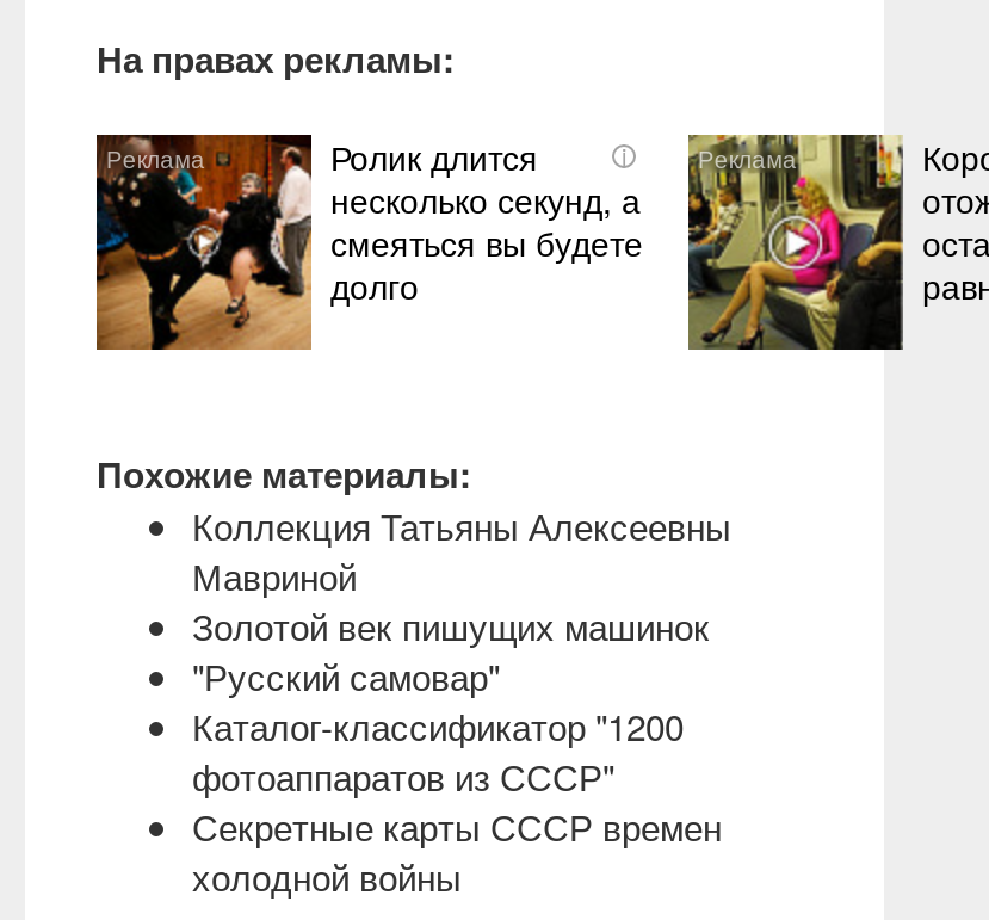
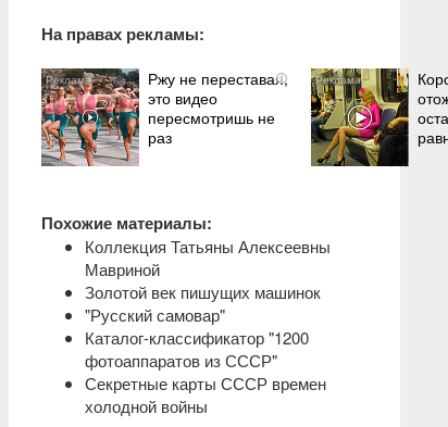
[94,132,643,352] [image] | Ролик длится | несколько секунд, а | смеяться вы будете | долго -> [40,67,288,166] [image] | Ржу не переставая, | это видео | пересмотришь не | раз

